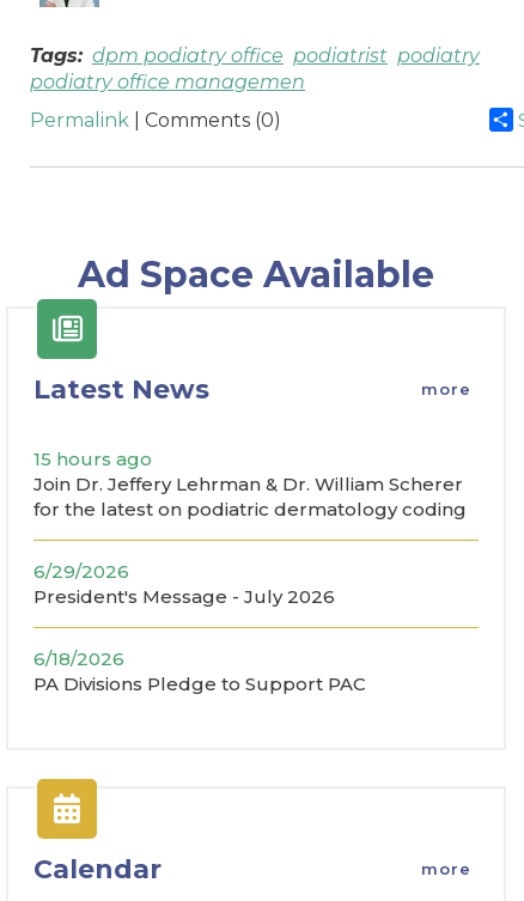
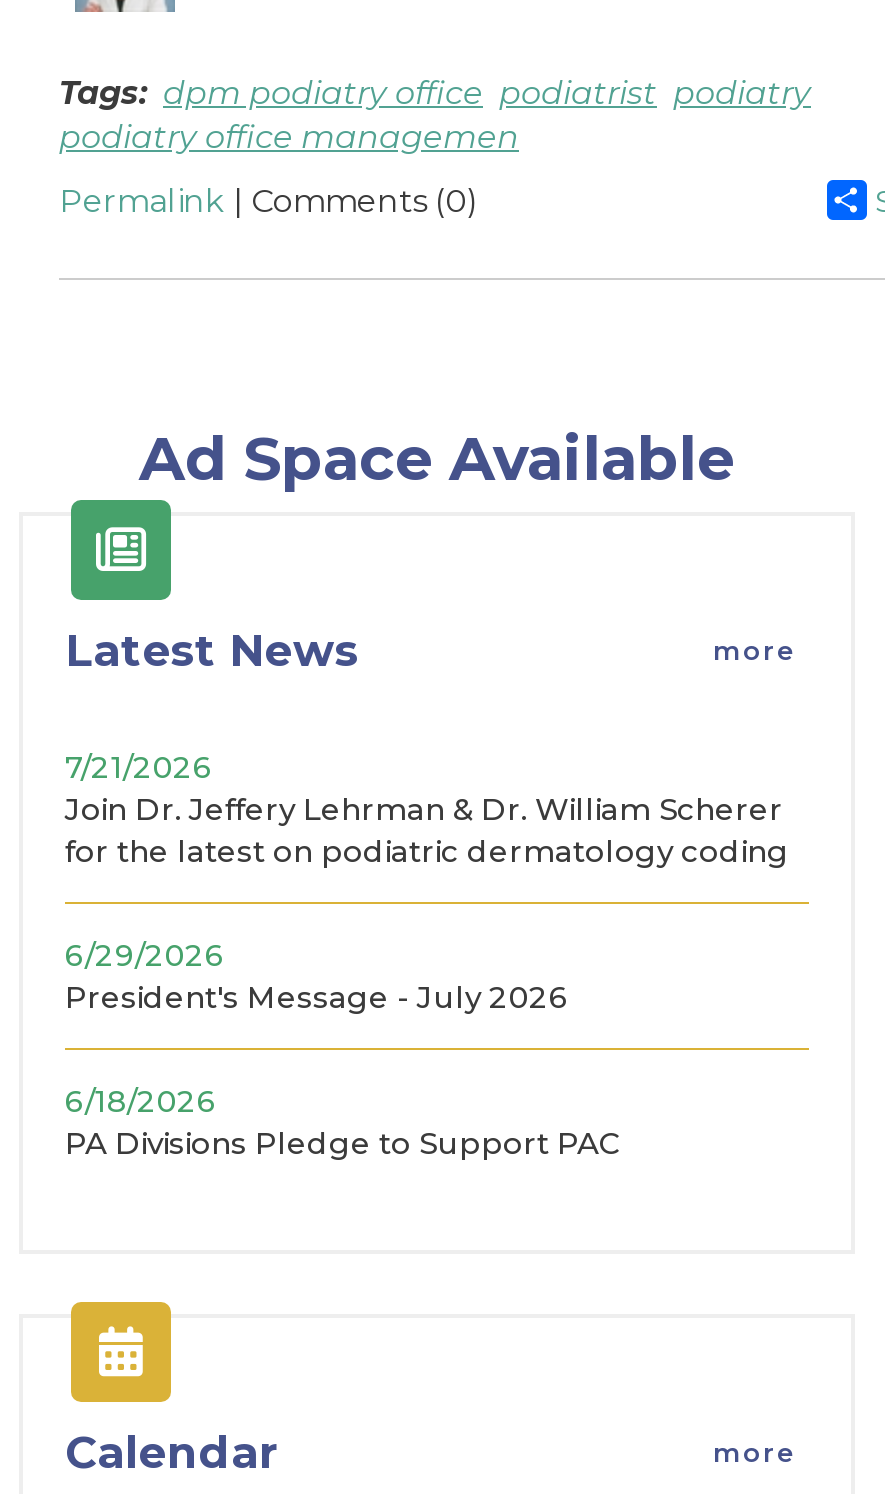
[33,448,152,470] 15 hours ago -> [65,748,213,786] 7/21/2026

